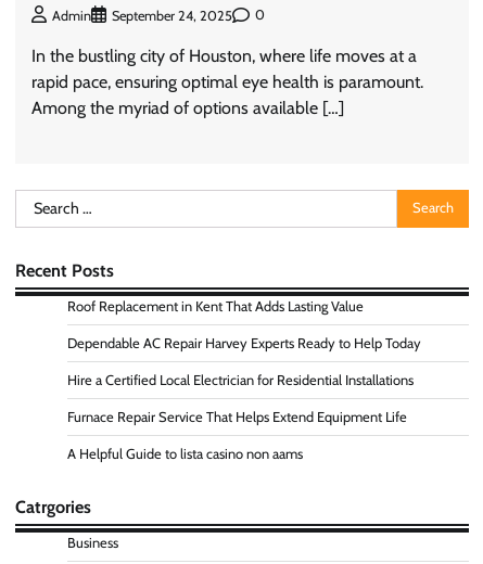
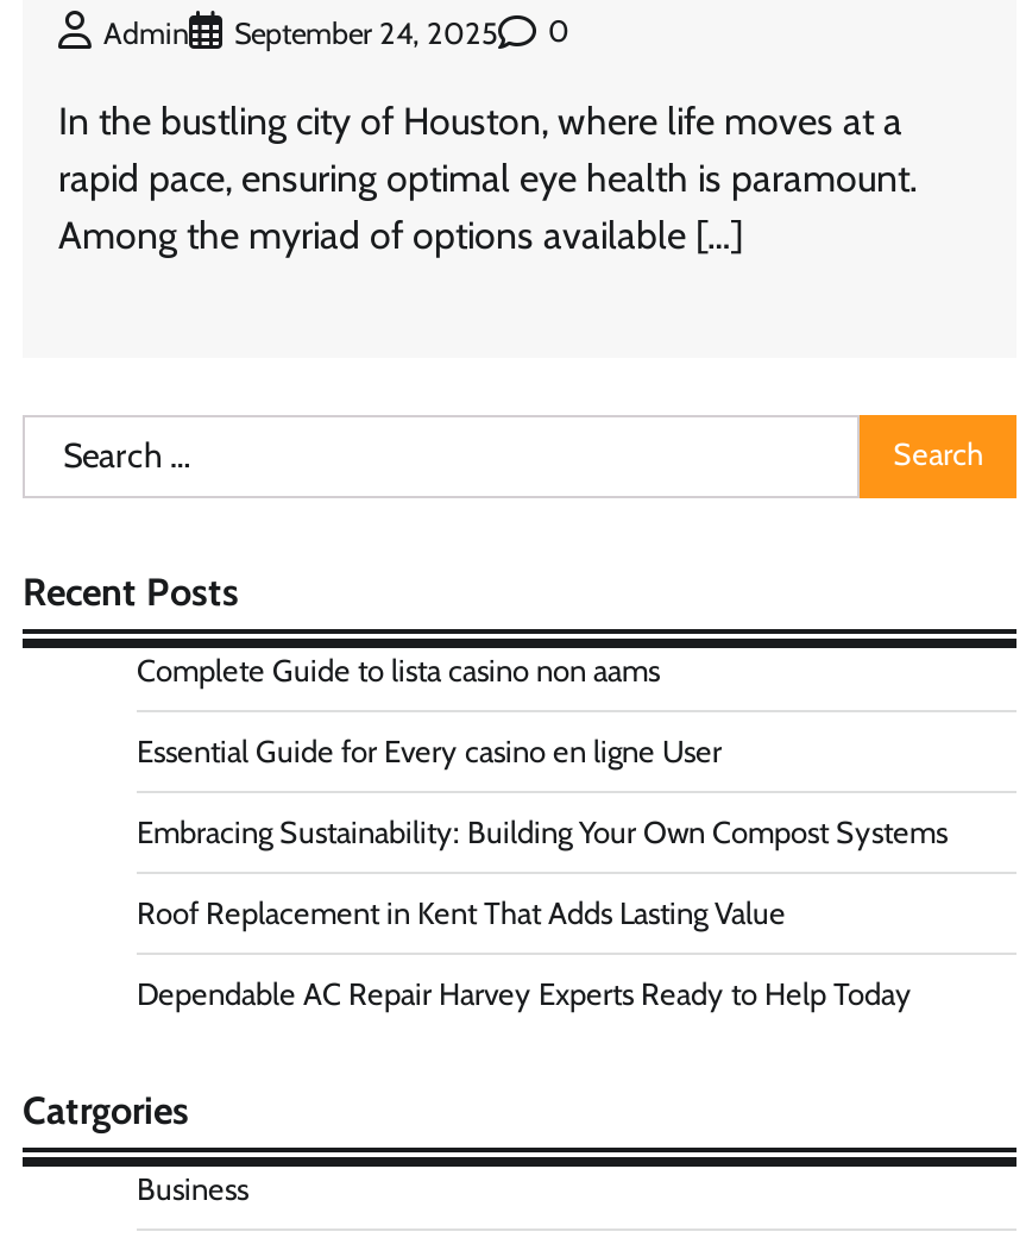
none -> [137,653,948,850] Complete Guide to lista casino non aams | Essential Guide for Every casino en ligne User | Embracing Sustainability: Building Your Own Compost Systems
moved [67,298,421,351] -> [137,895,912,1012]: Roof Replacement in Kent That Adds Lasting Value | Dependable AC Repair Harvey Experts Ready to Help Today
[67,372,414,462] Hire a Certified Local Electrician for Residential Installations | Furnace Repair Service That Helps Extend Equipment Life | A Helpful Guide to lista casino non aams -> none

